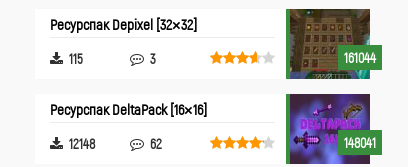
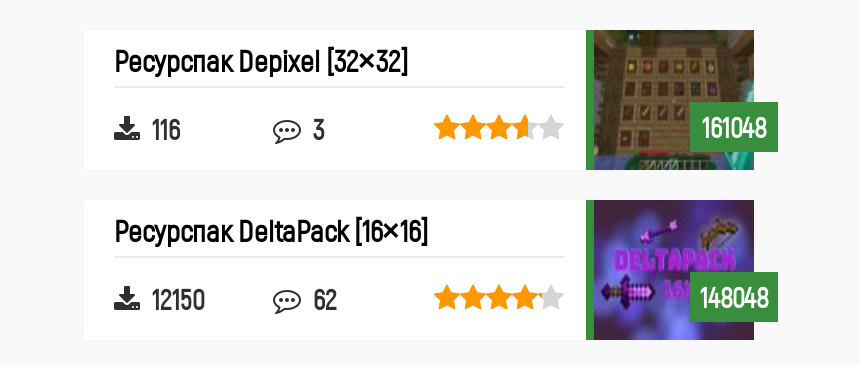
[69,50,83,67] 115 -> [152,112,180,146] 116
[344,49,376,66] 161044 -> [702,110,766,144] 161048
[69,135,95,152] 12148 -> [152,282,204,316] 12150
[344,134,376,151] 148041 -> [700,280,768,314] 148048

